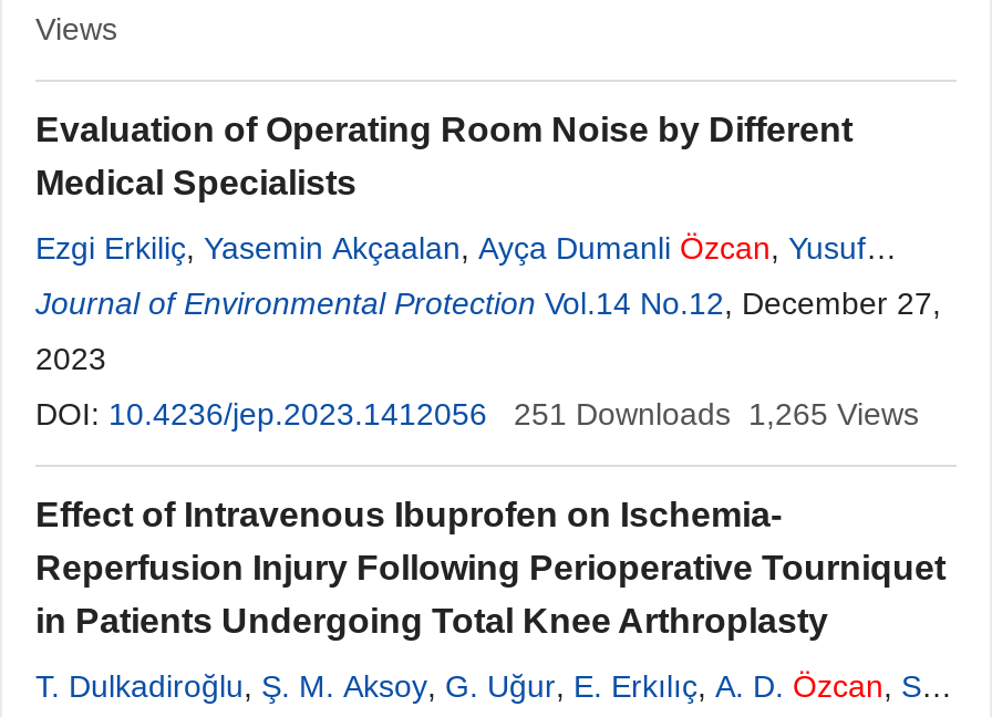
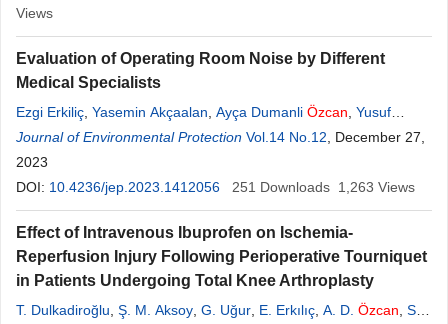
[514,396,919,432] 251 Downloads 1,265 Views -> [232,179,415,195] 251 Downloads 1,263 Views

